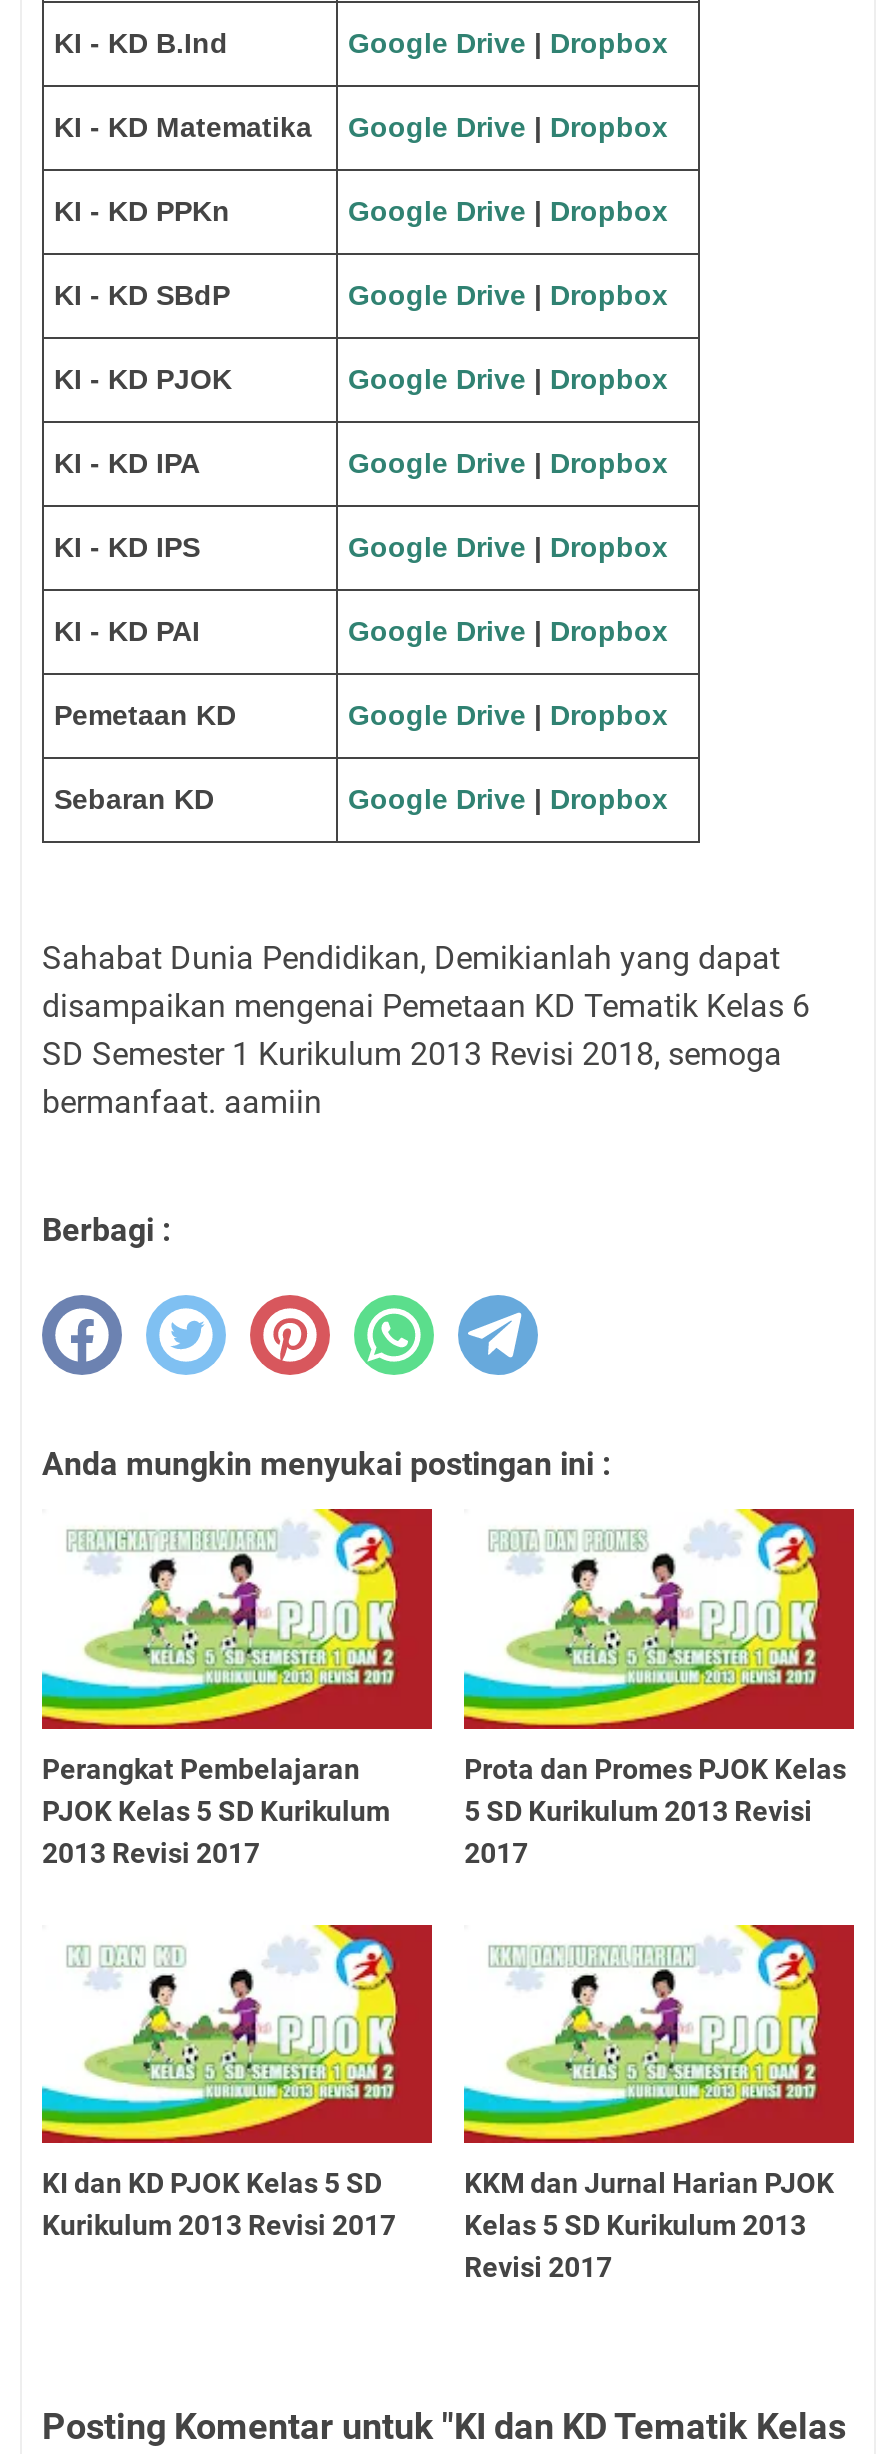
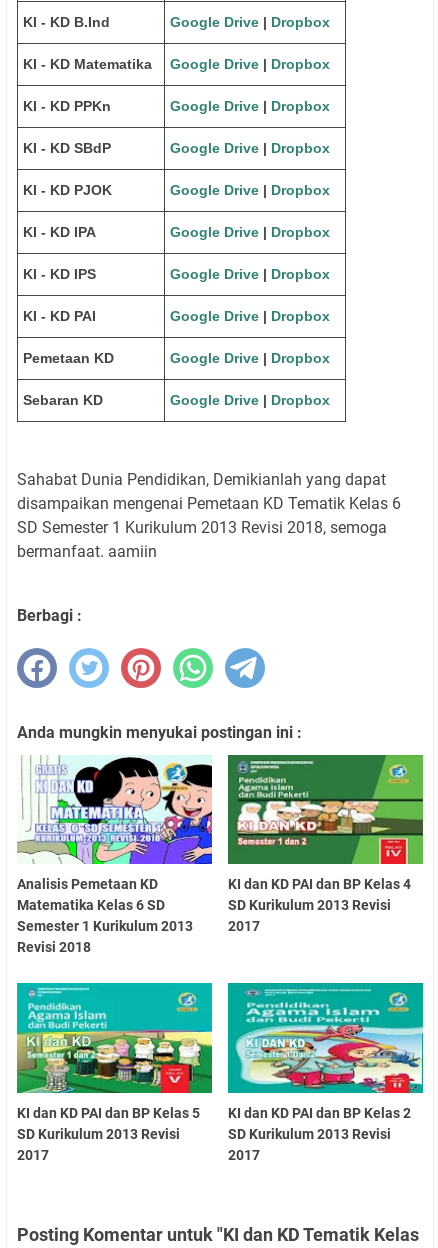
[40,1506,434,1868] [image] | Perangkat Pembelajaran | PJOK Kelas 5 SD Kurikulum | 2013 Revisi 2017 -> [17,754,213,955] [image] | Analisis Pemetaan KD | Matematika Kelas 6 SD | Semester 1 Kurikulum 2013 | Revisi 2018
[462,1506,856,1826] [image] | Prota dan Promes PJOK Kelas | 5 SD Kurikulum 2013 Revisi -> [227,754,424,913] [image] | KI dan KD PAI dan BP Kelas 4 | SD Kurikulum 2013 Revisi
[40,1922,434,2242] [image] | KI dan KD PJOK Kelas 5 SD | Kurikulum 2013 Revisi 2017 -> [16,982,213,1163] [image] | KI dan KD PAI dan BP Kelas 5 | SD Kurikulum 2013 Revisi | 2017
[462,1922,856,2284] [image] | KKM dan Jurnal Harian PJOK | Kelas 5 SD Kurikulum 2013 | Revisi 2017 -> [227,982,424,1163] [image] | KI dan KD PAI dan BP Kelas 2 | SD Kurikulum 2013 Revisi | 2017

